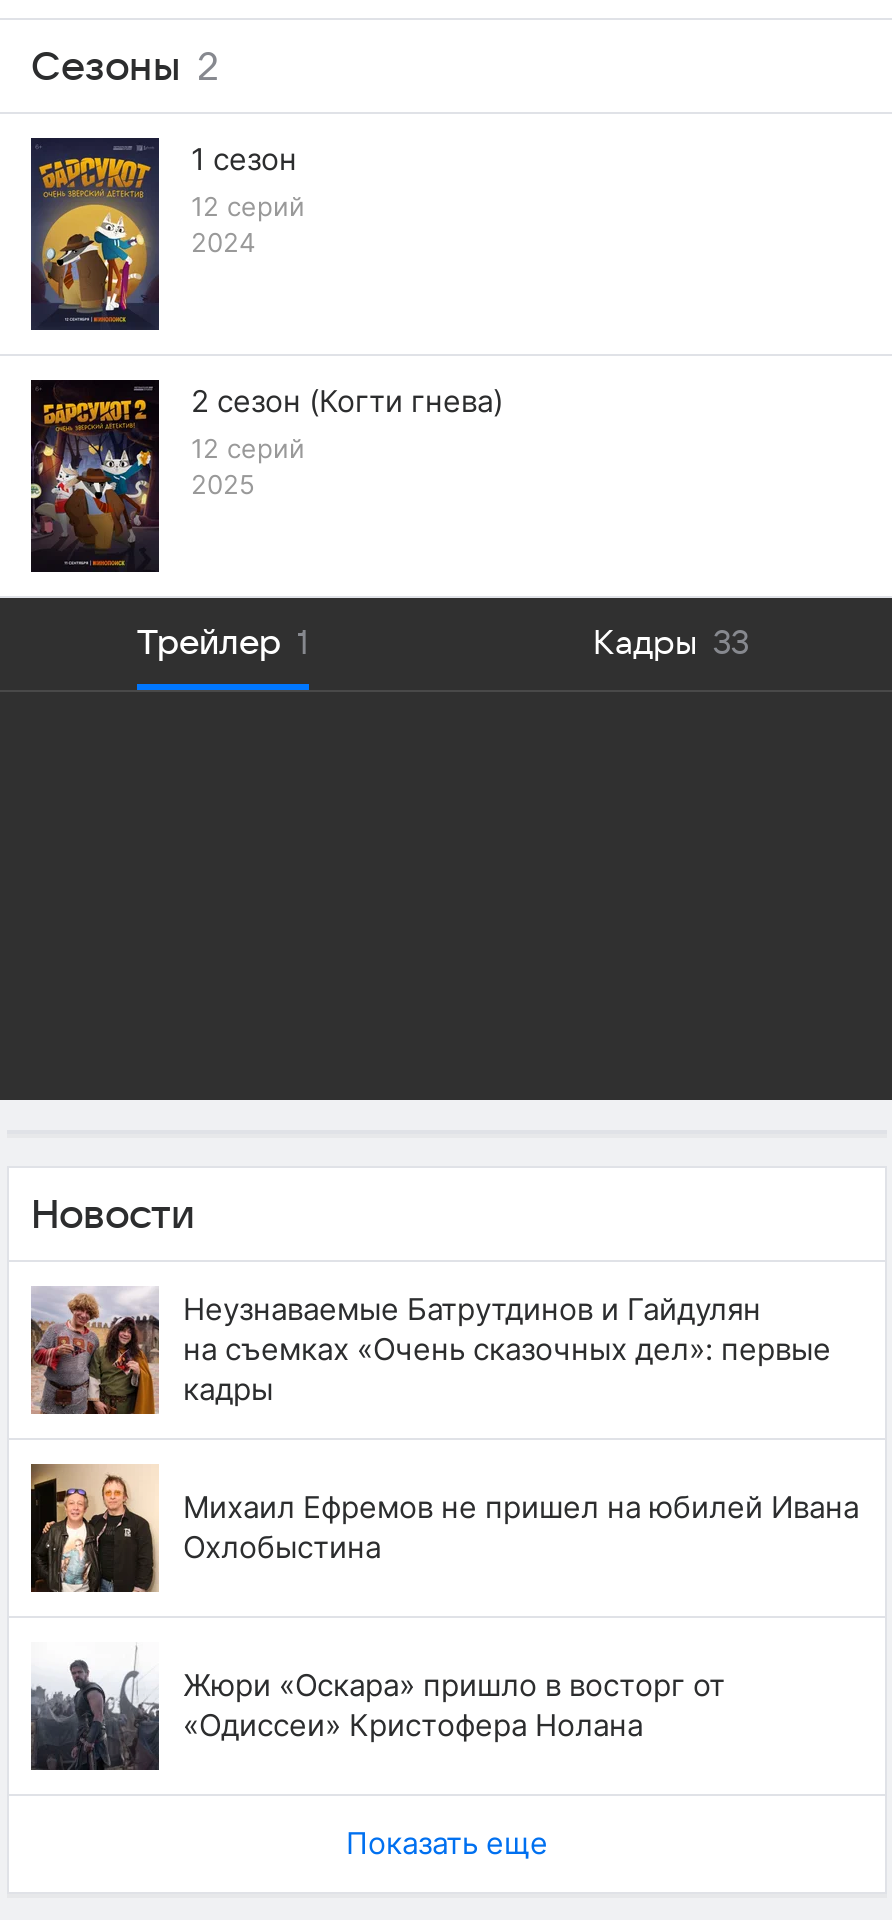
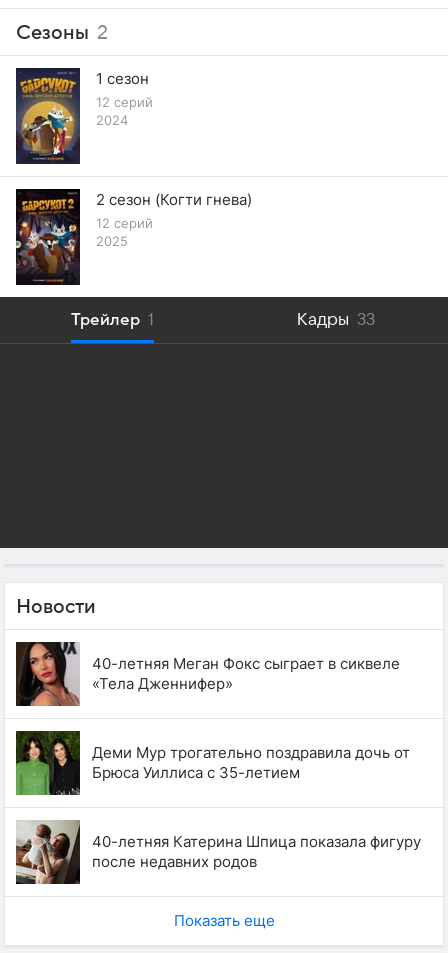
[29,1286,831,1416] [image] | Неузнаваемые Батрутдинов и Гайдулян | на съемках «Очень сказочных дел»: первые | кадры -> [15,641,400,707] [image] | 40-летняя Меган Фокс сыграет в сиквеле | «Тела Дженнифер»
[29,1462,859,1594] [image] | Михаил Ефремов не пришел на юбилей Ивана | Охлобыстина -> [15,730,410,796] [image] | Деми Мур трогательно поздравила дочь от | Брюса Уиллиса с 35-летием
[31,1642,725,1772] [image] | Жюри «Оскара» пришло в восторг от | «Одиссеи» Кристофера Нолана -> [16,819,421,885] [image] | 40-летняя Катерина Шпица показала фигуру | после недавних родов

